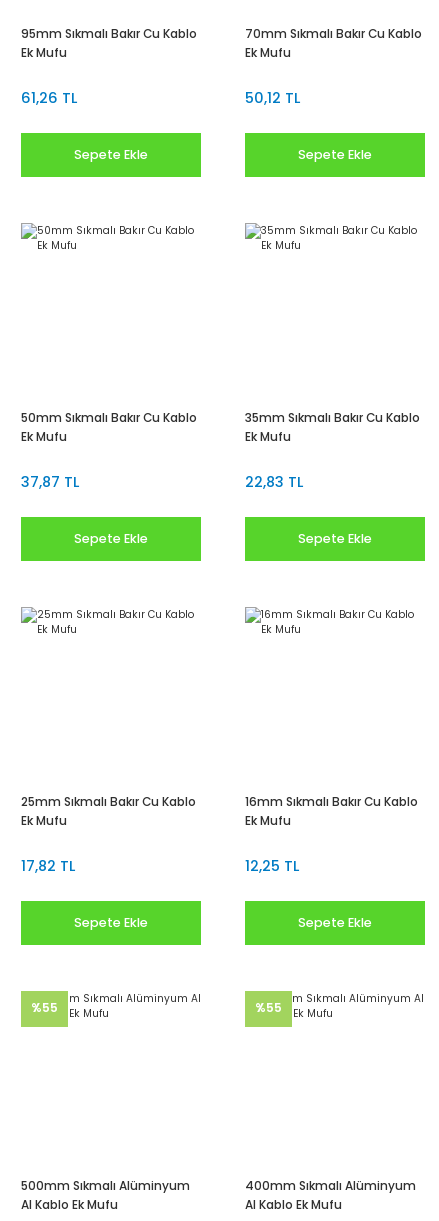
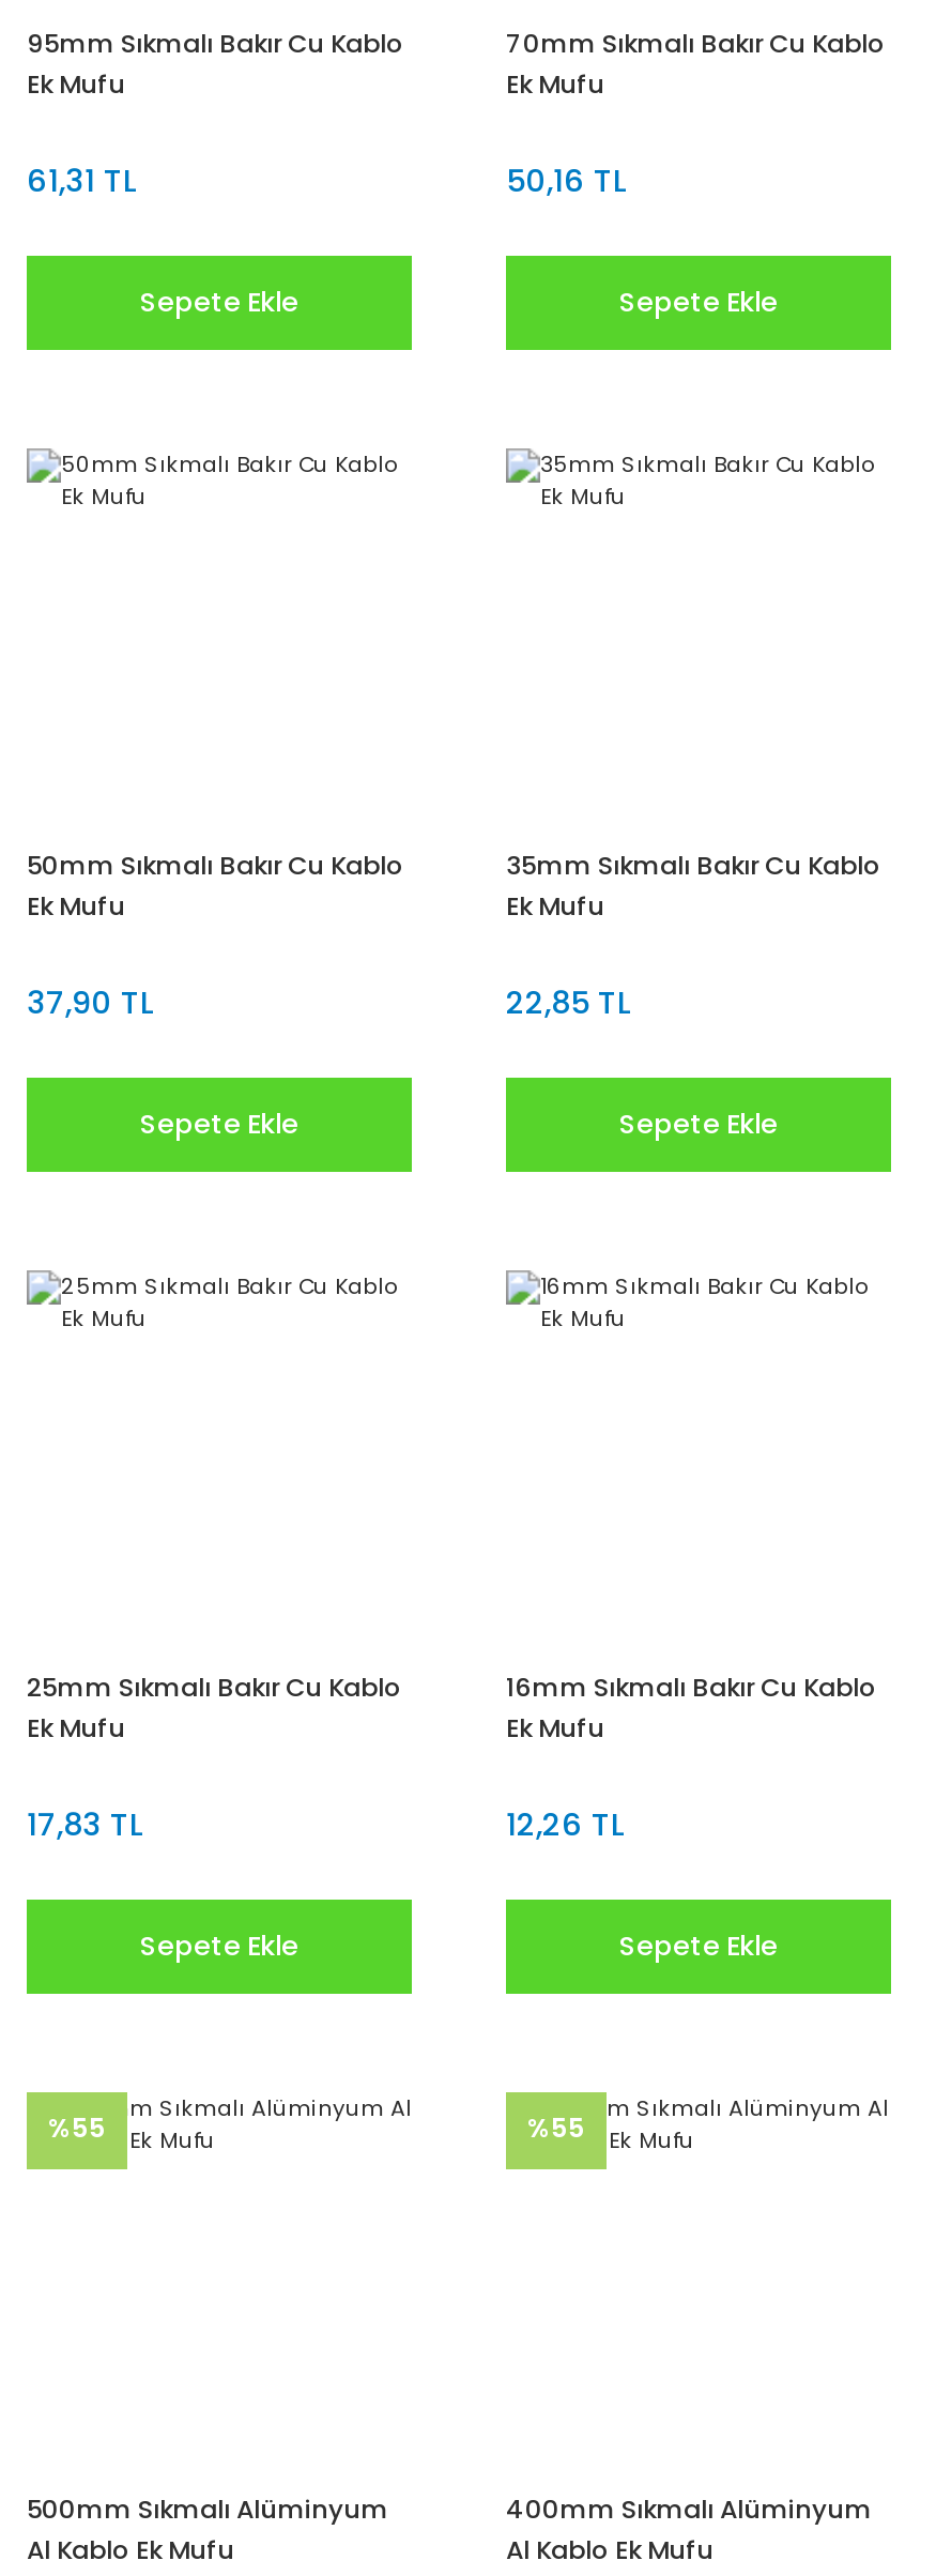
[21,88,77,108] 61,26 TL -> [27,159,136,202] 61,31 TL
[245,88,300,108] 50,12 TL -> [506,159,626,202] 50,16 TL
[21,472,79,492] 37,87 TL -> [27,981,153,1024] 37,90 TL
[245,472,303,492] 22,83 TL -> [506,981,630,1024] 22,85 TL
[21,856,75,876] 17,82 TL -> [27,1803,142,1845] 17,83 TL
[245,856,299,876] 12,25 TL -> [506,1803,624,1845] 12,26 TL

